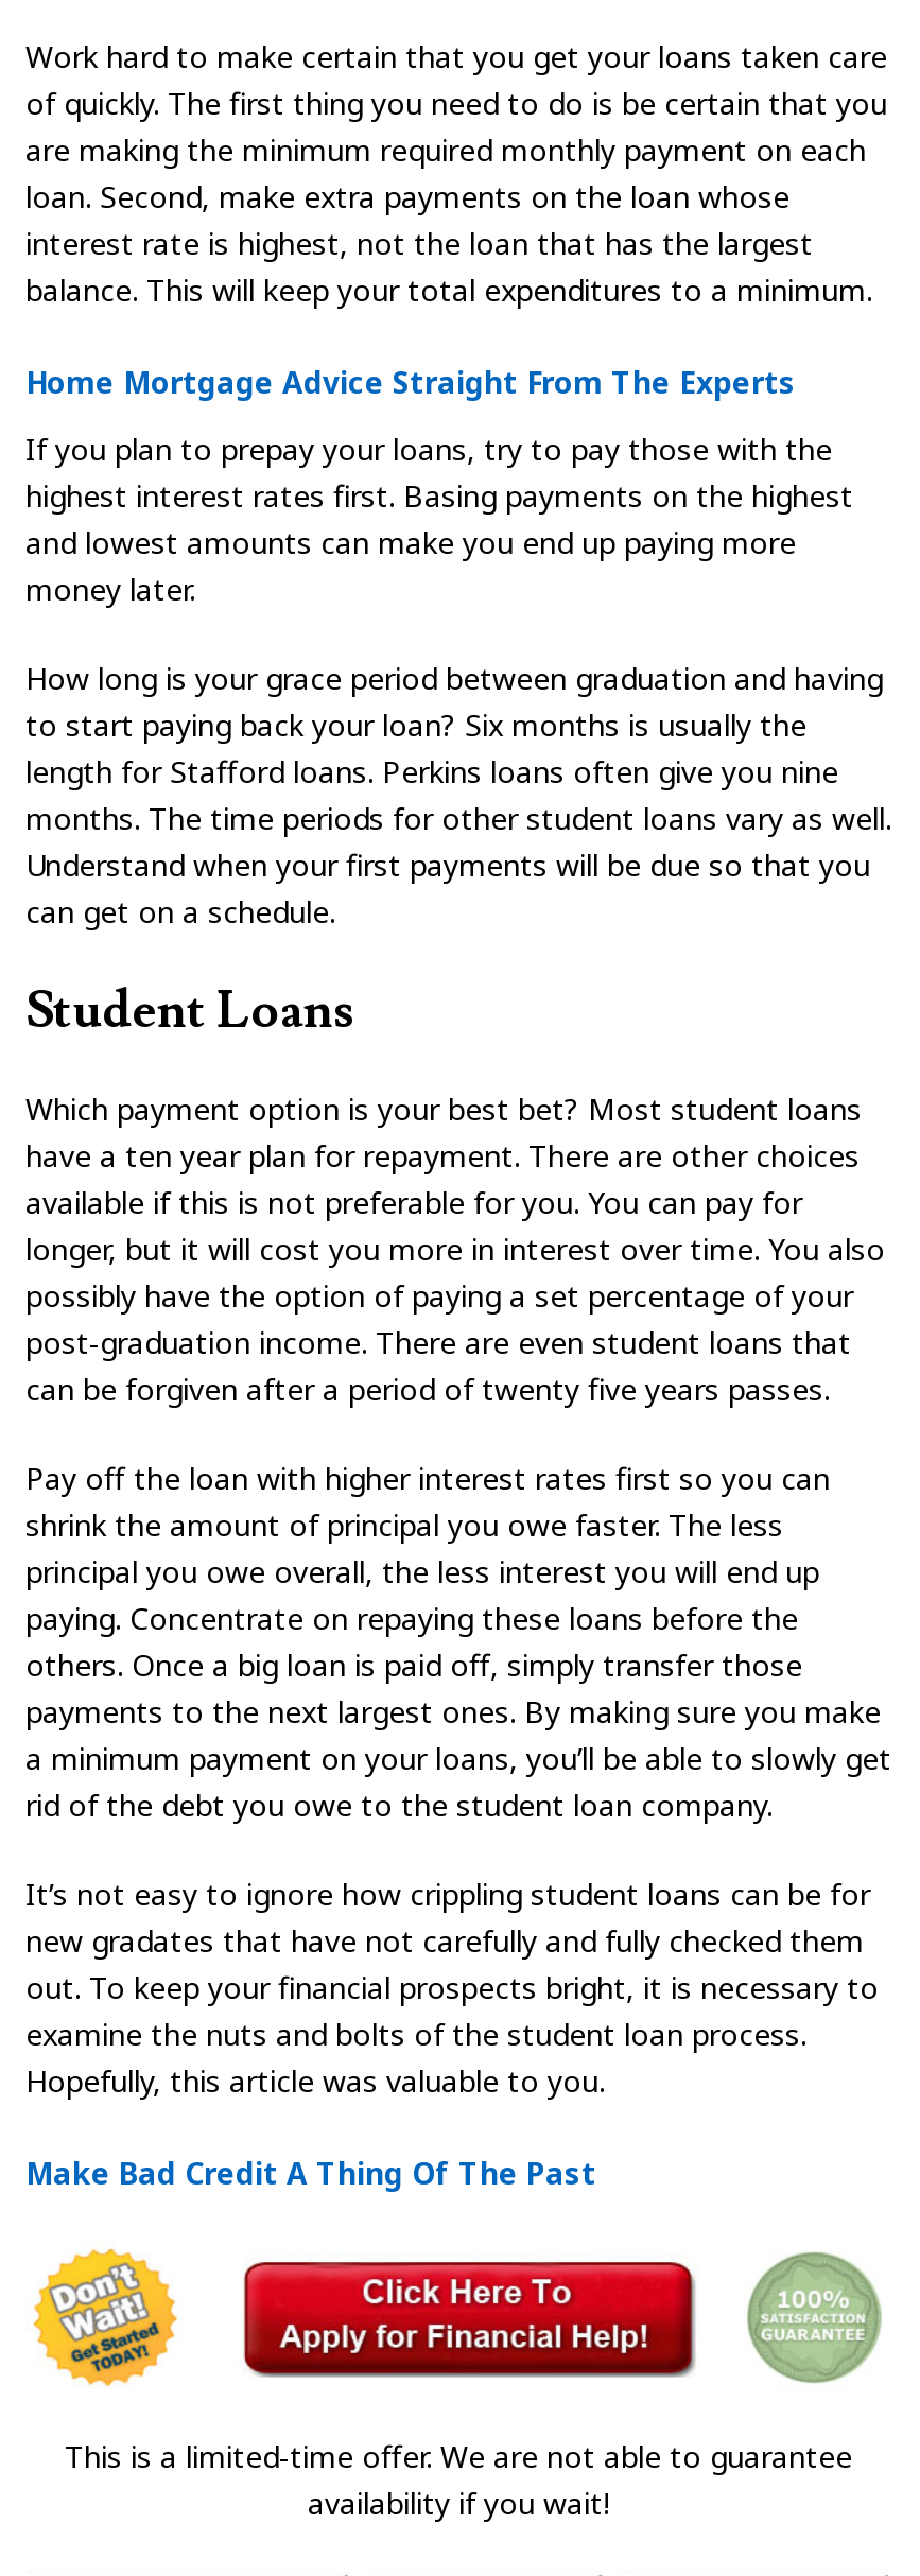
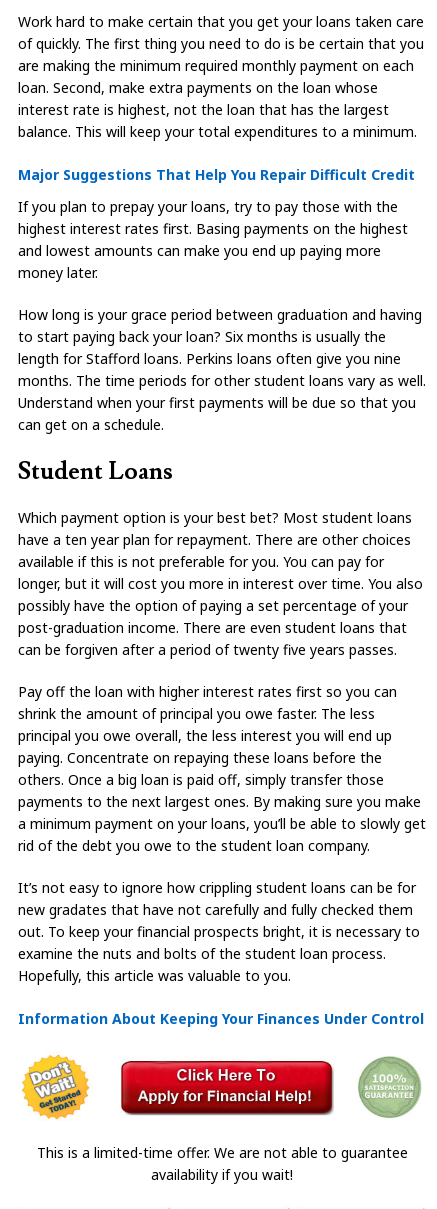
[25,362,796,402] Home Mortgage Advice Straight From The Experts -> [18,165,415,184] Major Suggestions That Help You Repair Difficult Credit
[25,2153,596,2193] Make Bad Credit A Thing Of The Past -> [18,1010,424,1029] Information About Keeping Your Finances Under Control

